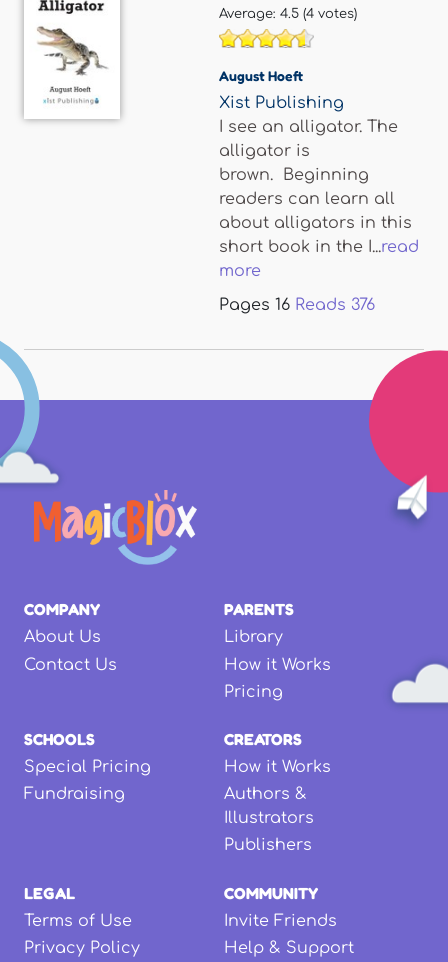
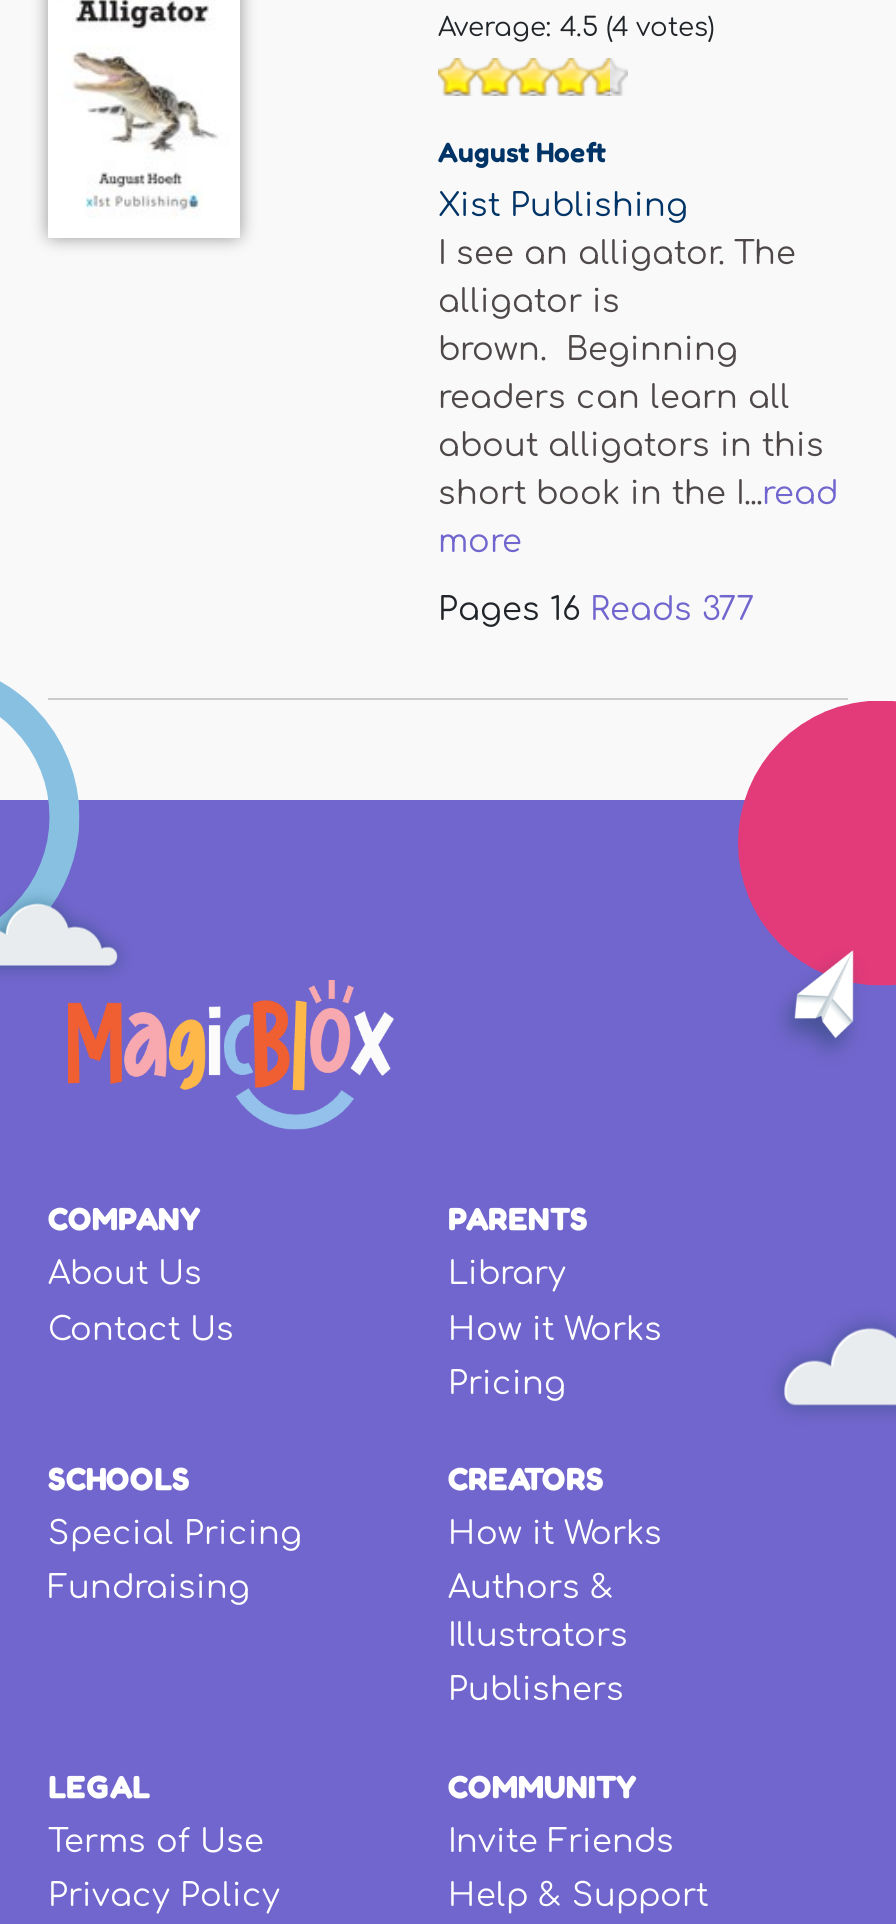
[219,296,375,314] Pages 16 Reads 376 -> [438,592,754,628] Pages 16 Reads 377

